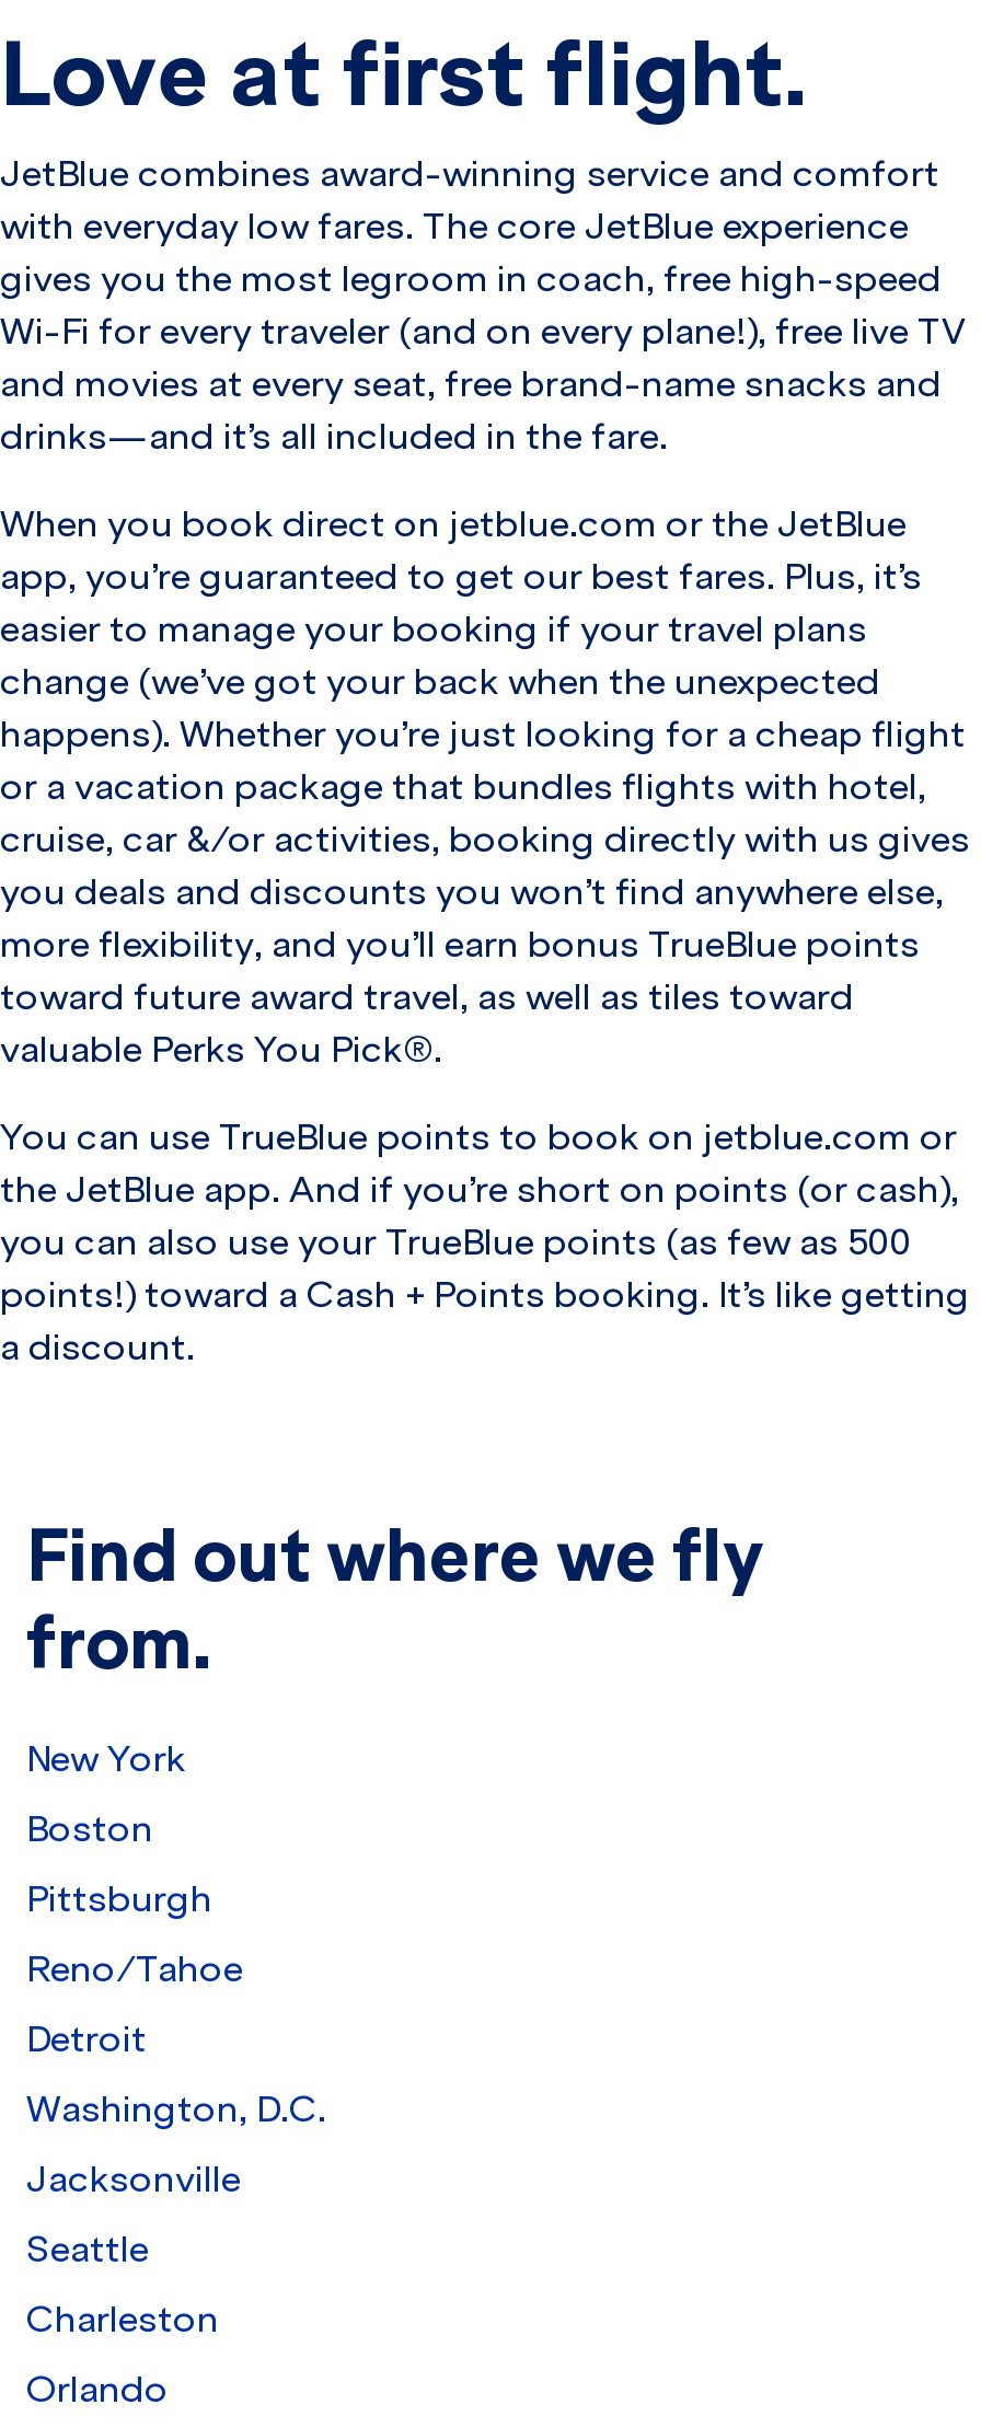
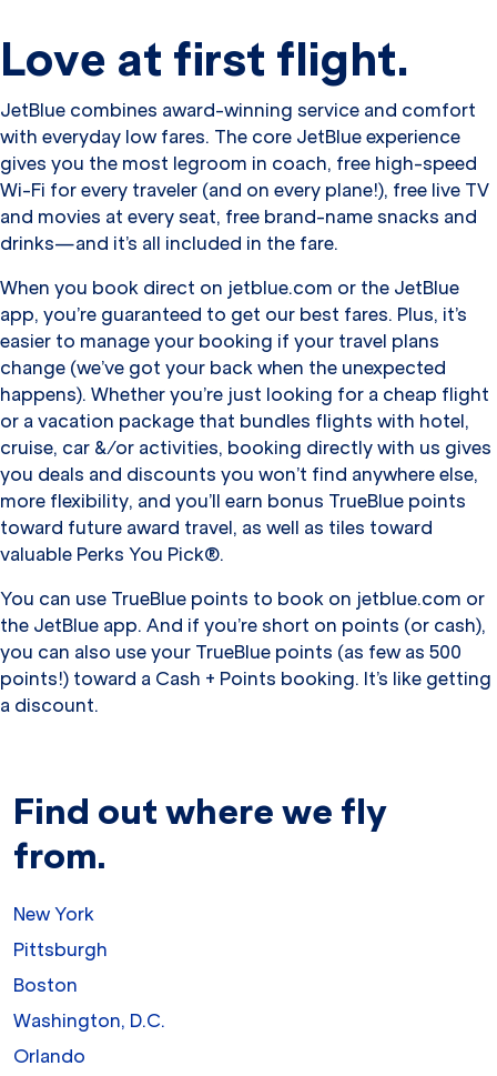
moved [26,1806,153,1850] -> [13,974,78,996]: Boston
[26,1946,243,2060] Reno/Tahoe | Detroit -> none
[26,2157,241,2340] Jacksonville | Seattle | Charleston -> none

